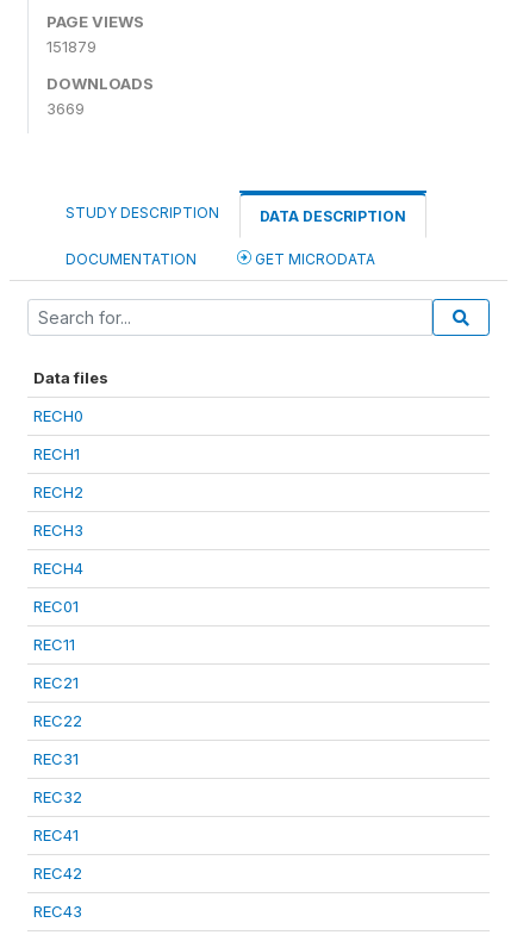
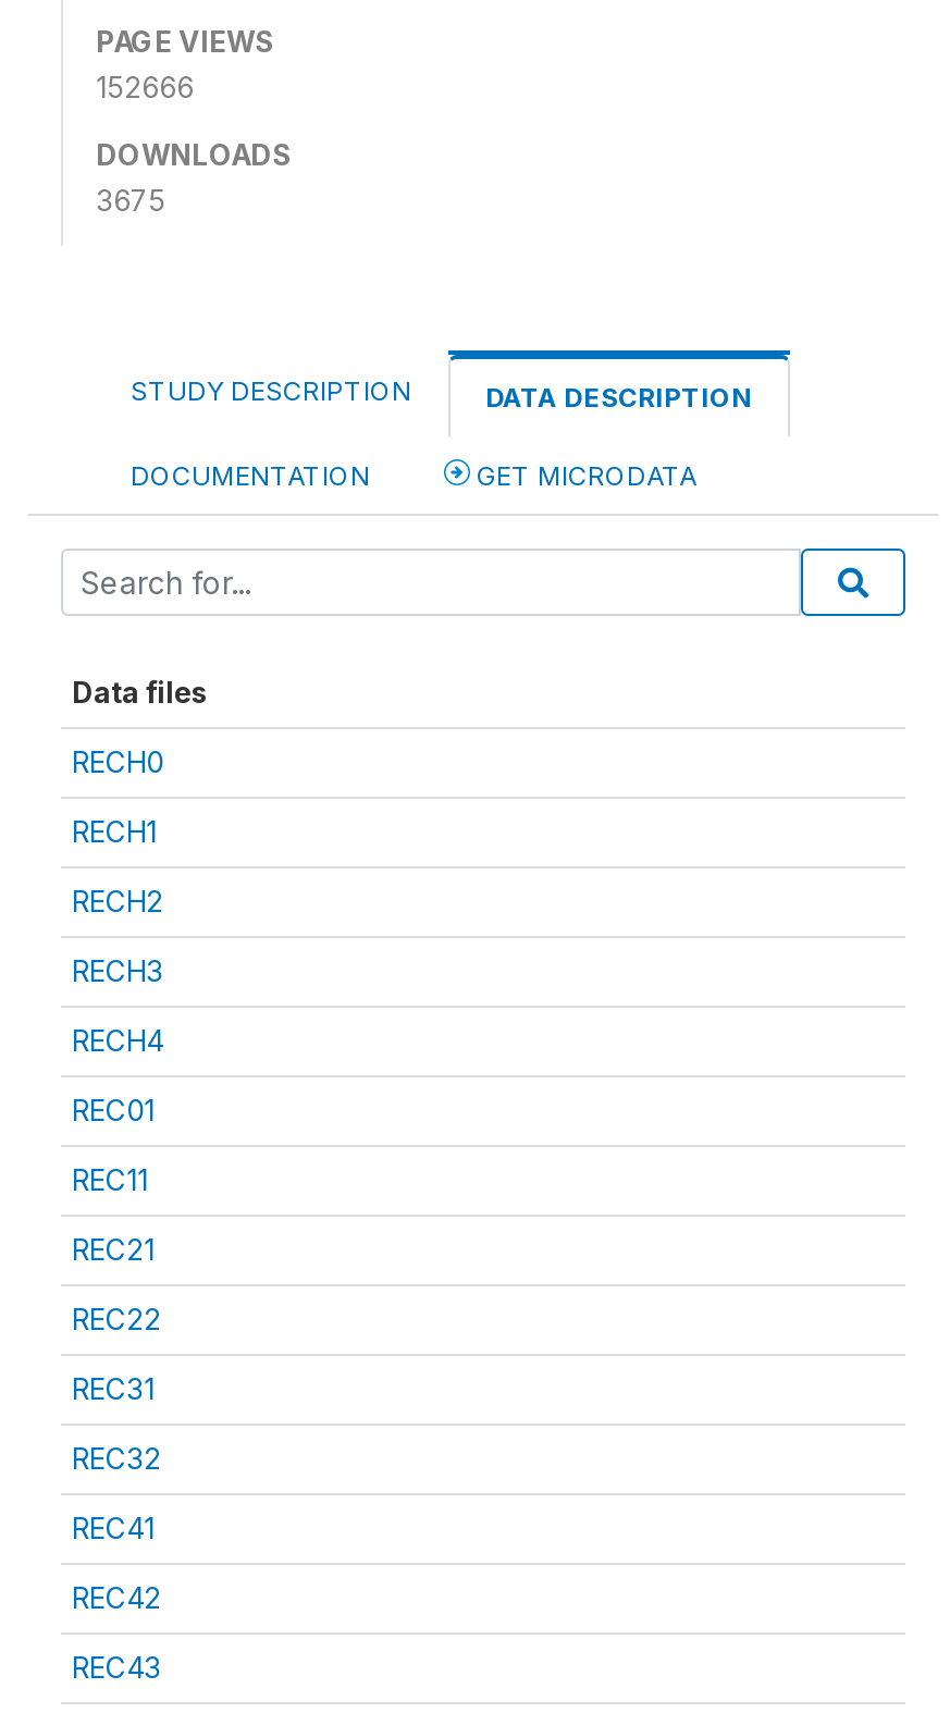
[46,37,96,56] 151879 -> [96,70,194,104] 152666
[46,99,85,118] 3669 -> [96,183,165,218] 3675

